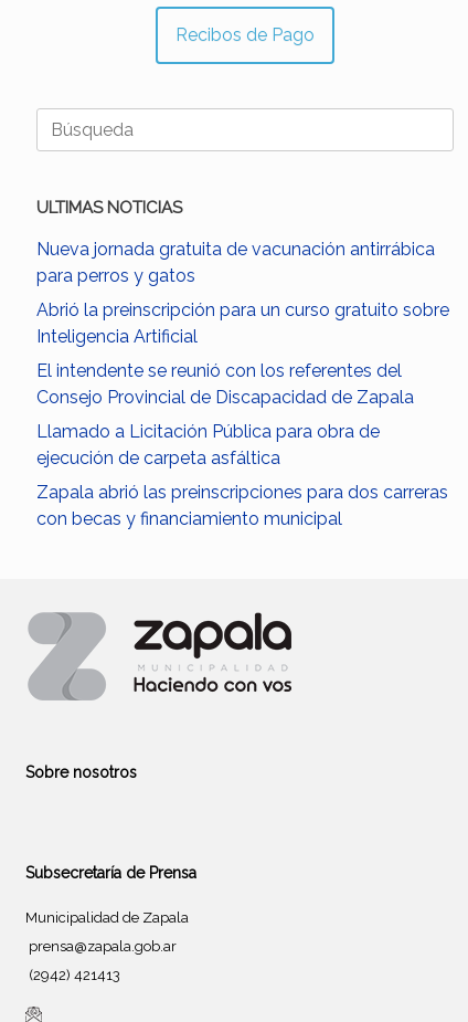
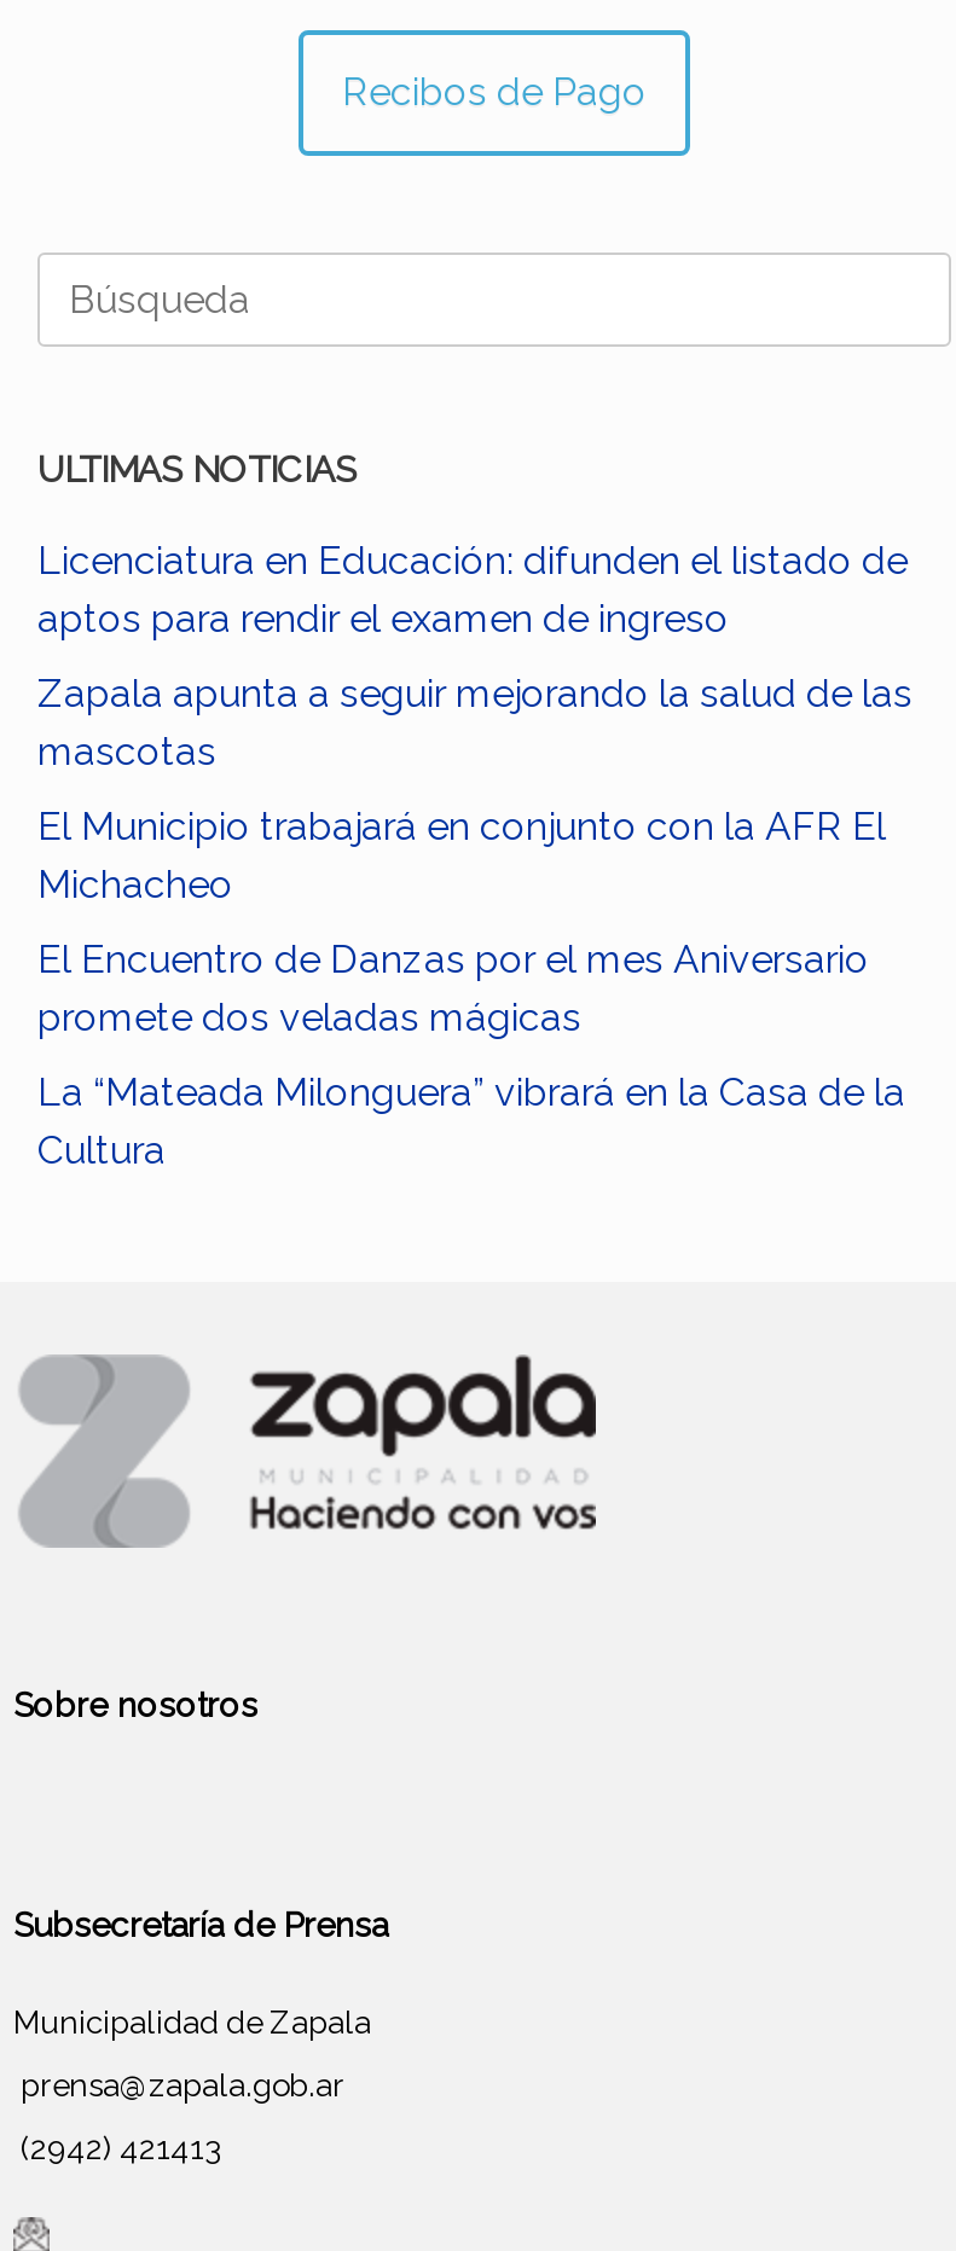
[36,239,435,286] Nueva jornada gratuita de vacunación antirrábica | para perros y gatos -> [37,537,908,641] Licenciatura en Educación: difunden el listado de | aptos para rendir el examen de ingreso
[36,299,449,347] Abrió la preinscripción para un curso gratuito sobre | Inteligencia Artificial -> [37,670,912,774] Zapala apunta a seguir mejorando la salud de las | mascotas
[36,360,414,408] El intendente se reunió con los referentes del | Consejo Provincial de Discapacidad de Zapala -> [37,803,886,907] El Municipio trabajará en conjunto con la AFR El | Michacheo
[36,421,380,468] Llamado a Licitación Pública para obra de | ejecución de carpeta asfáltica -> [37,936,869,1040] El Encuentro de Danzas por el mes Aniversario | promete dos veladas mágicas
[36,482,448,529] Zapala abrió las preinscripciones para dos carreras | con becas y financiamiento municipal -> [37,1069,905,1173] La “Mateada Milonguera” vibrará en la Casa de la | Cultura

